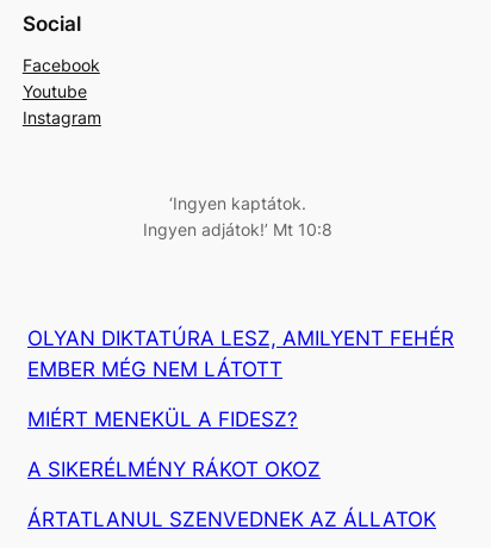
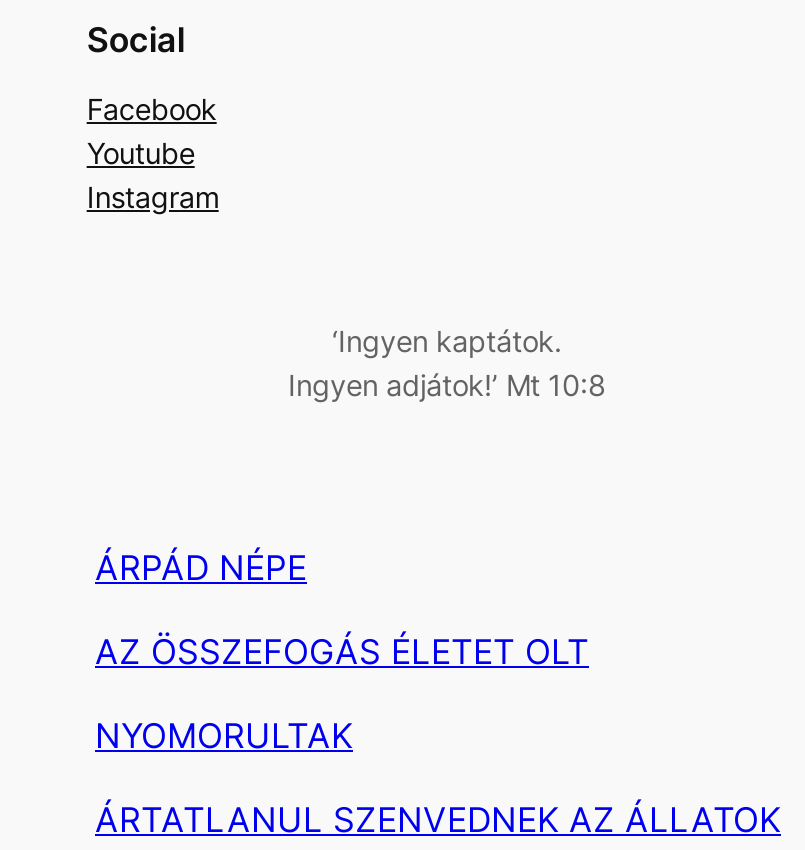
[27,327,454,382] OLYAN DIKTATÚRA LESZ, AMILYENT FEHÉR | EMBER MÉG NEM LÁTOTT -> [95,549,307,589] ÁRPÁD NÉPE
[27,408,298,432] MIÉRT MENEKÜL A FIDESZ? -> [95,633,589,673] AZ ÖSSZEFOGÁS ÉLETET OLT
[27,458,321,482] A SIKERÉLMÉNY RÁKOT OKOZ -> [95,717,353,757] NYOMORULTAK

